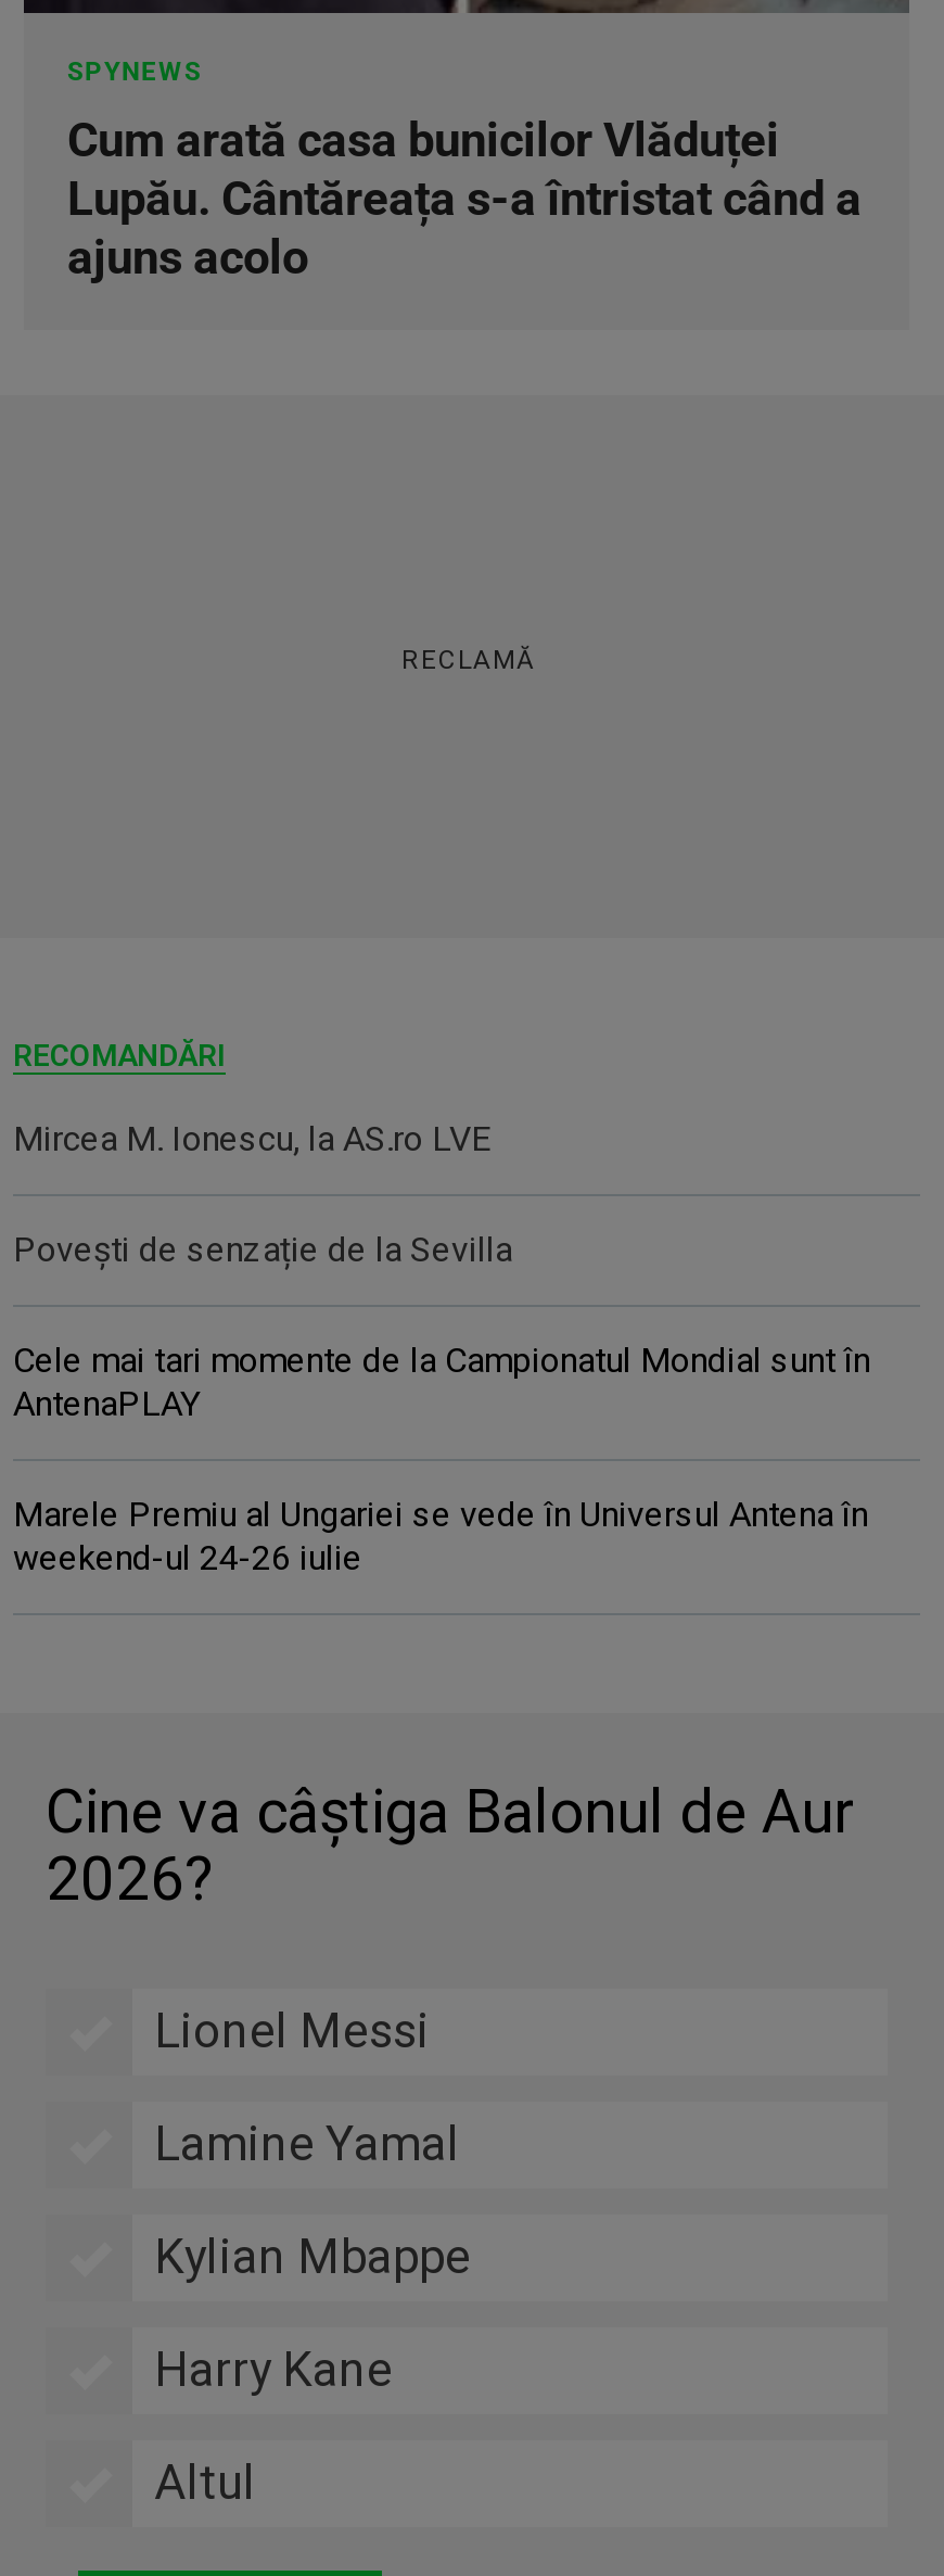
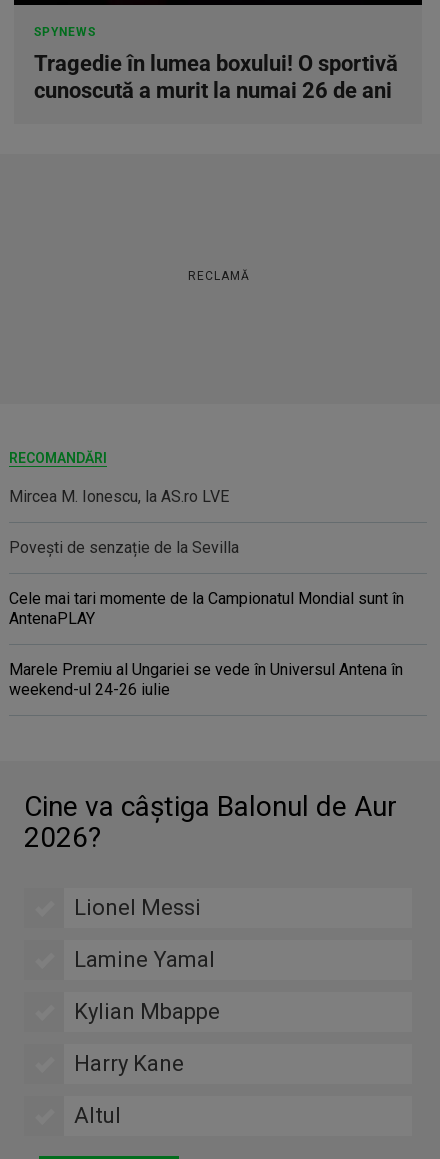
[67,112,862,284] Cum arată casa bunicilor Vlăduței | Lupău. Cântăreața s-a întristat când a | ajuns acolo -> [34,51,398,103] Tragedie în lumea boxului! O sportivă | cunoscută a murit la numai 26 de ani

